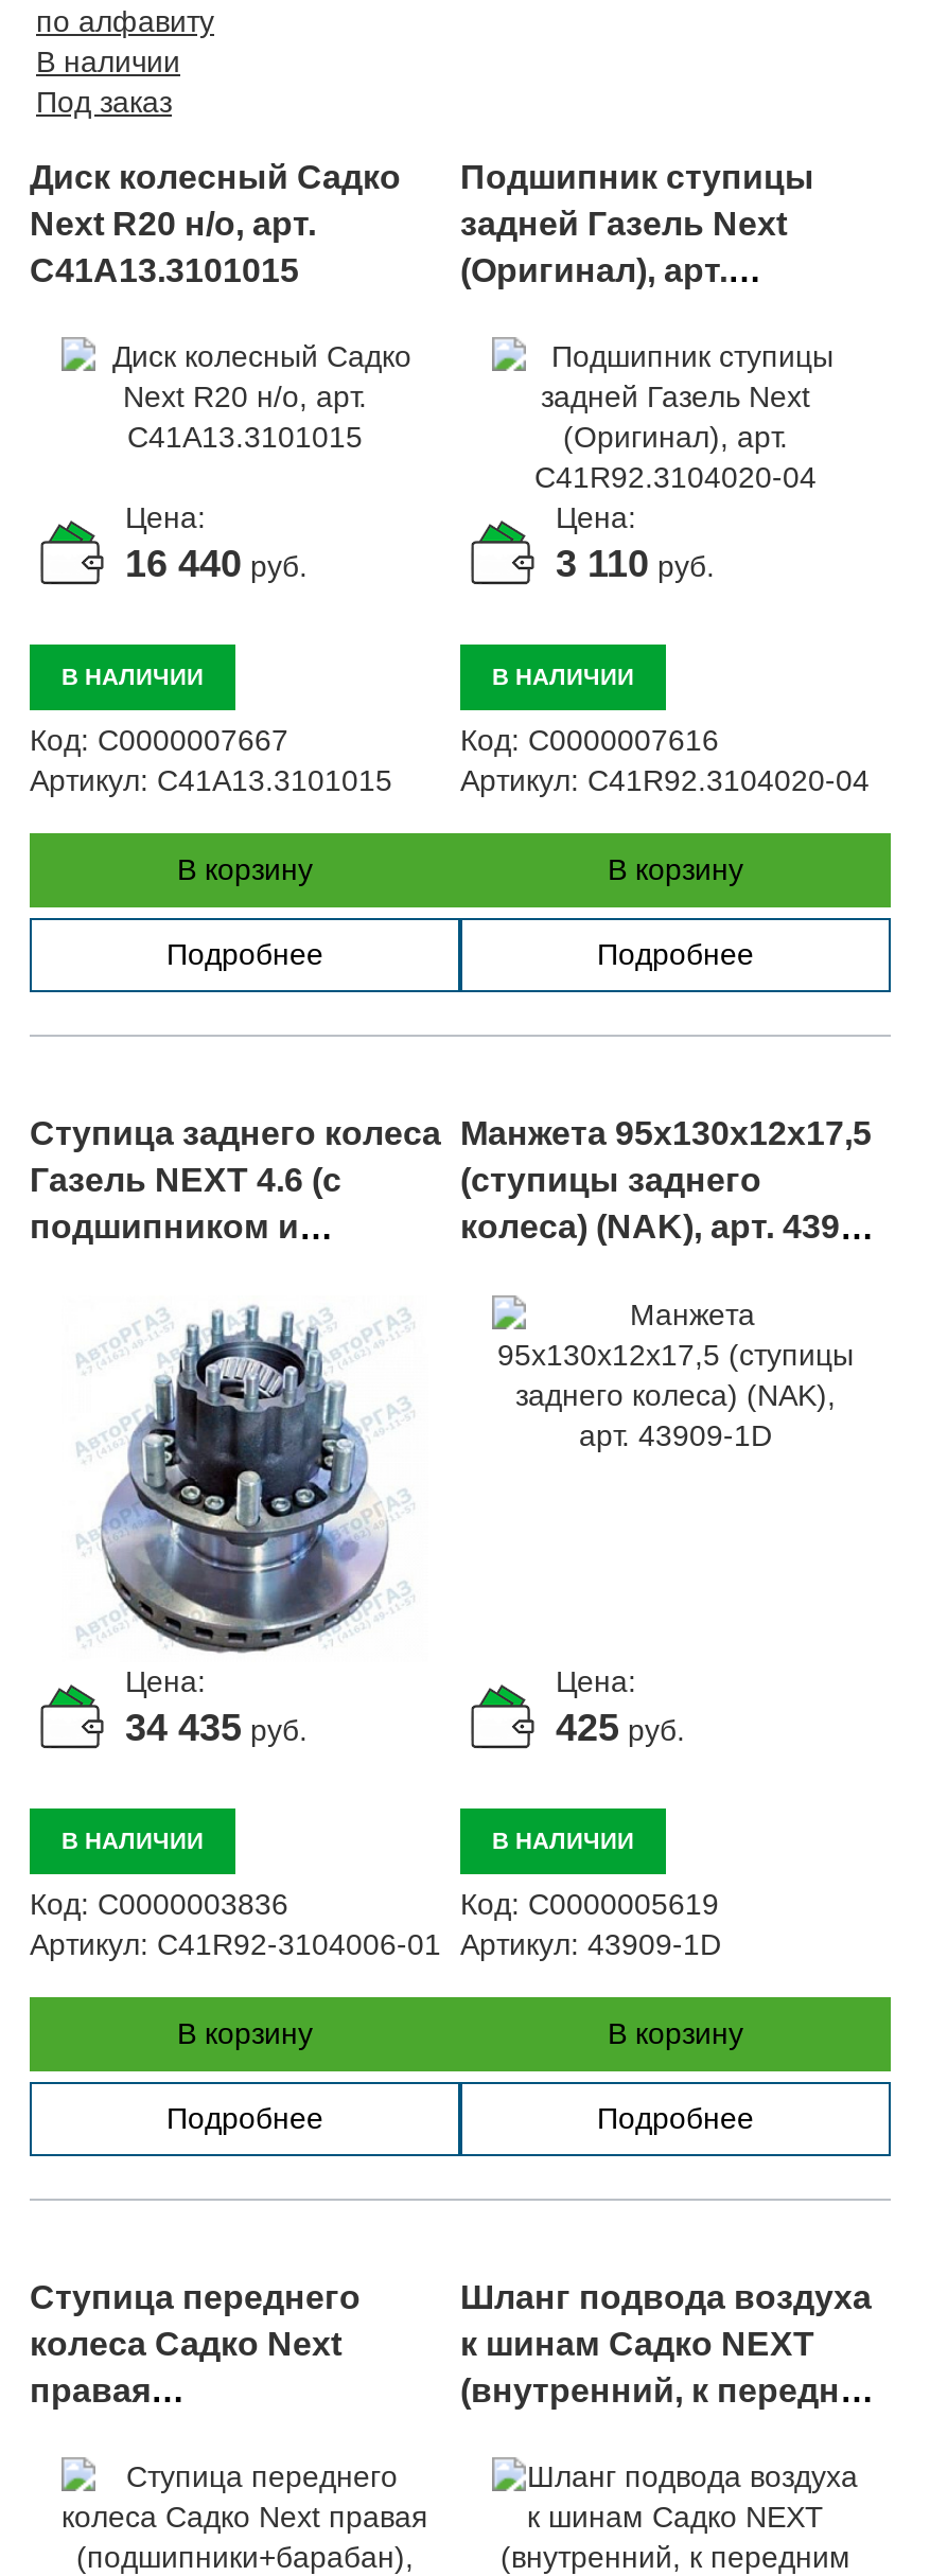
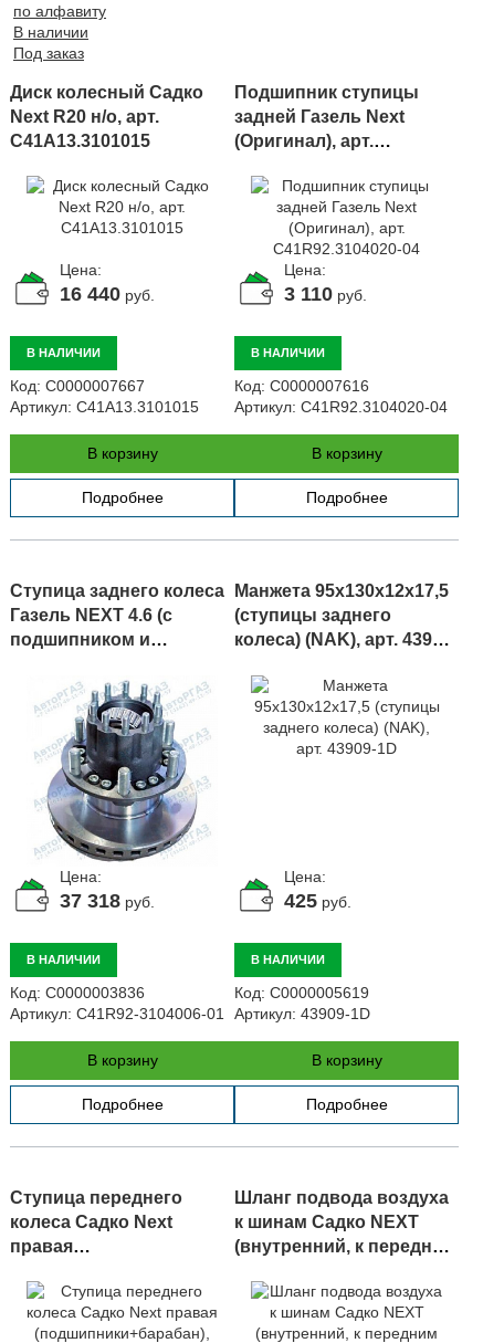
[125,1707,308,1749] 34 435 руб. -> [60,890,155,912] 37 318 руб.

